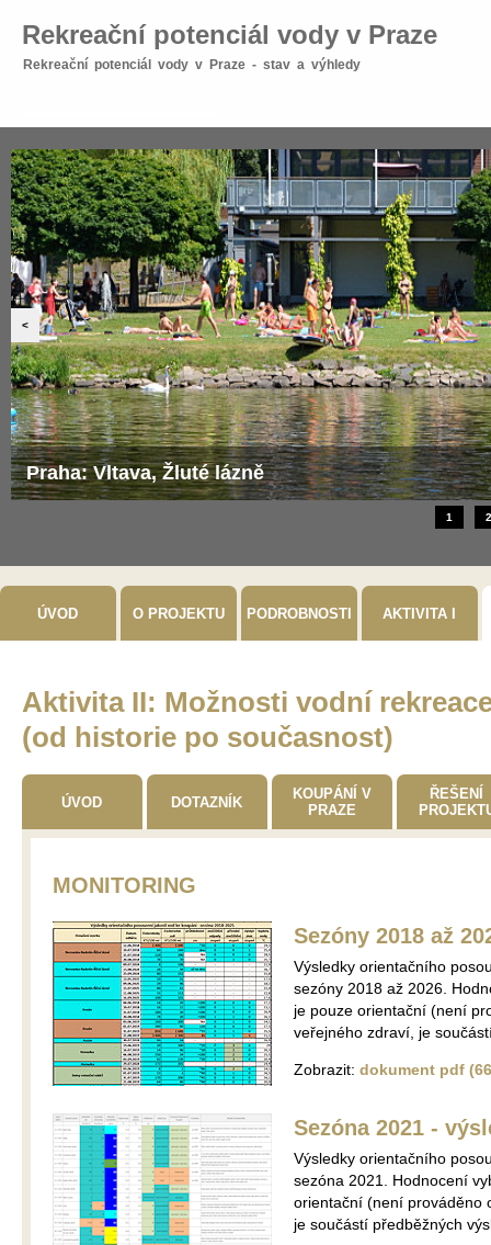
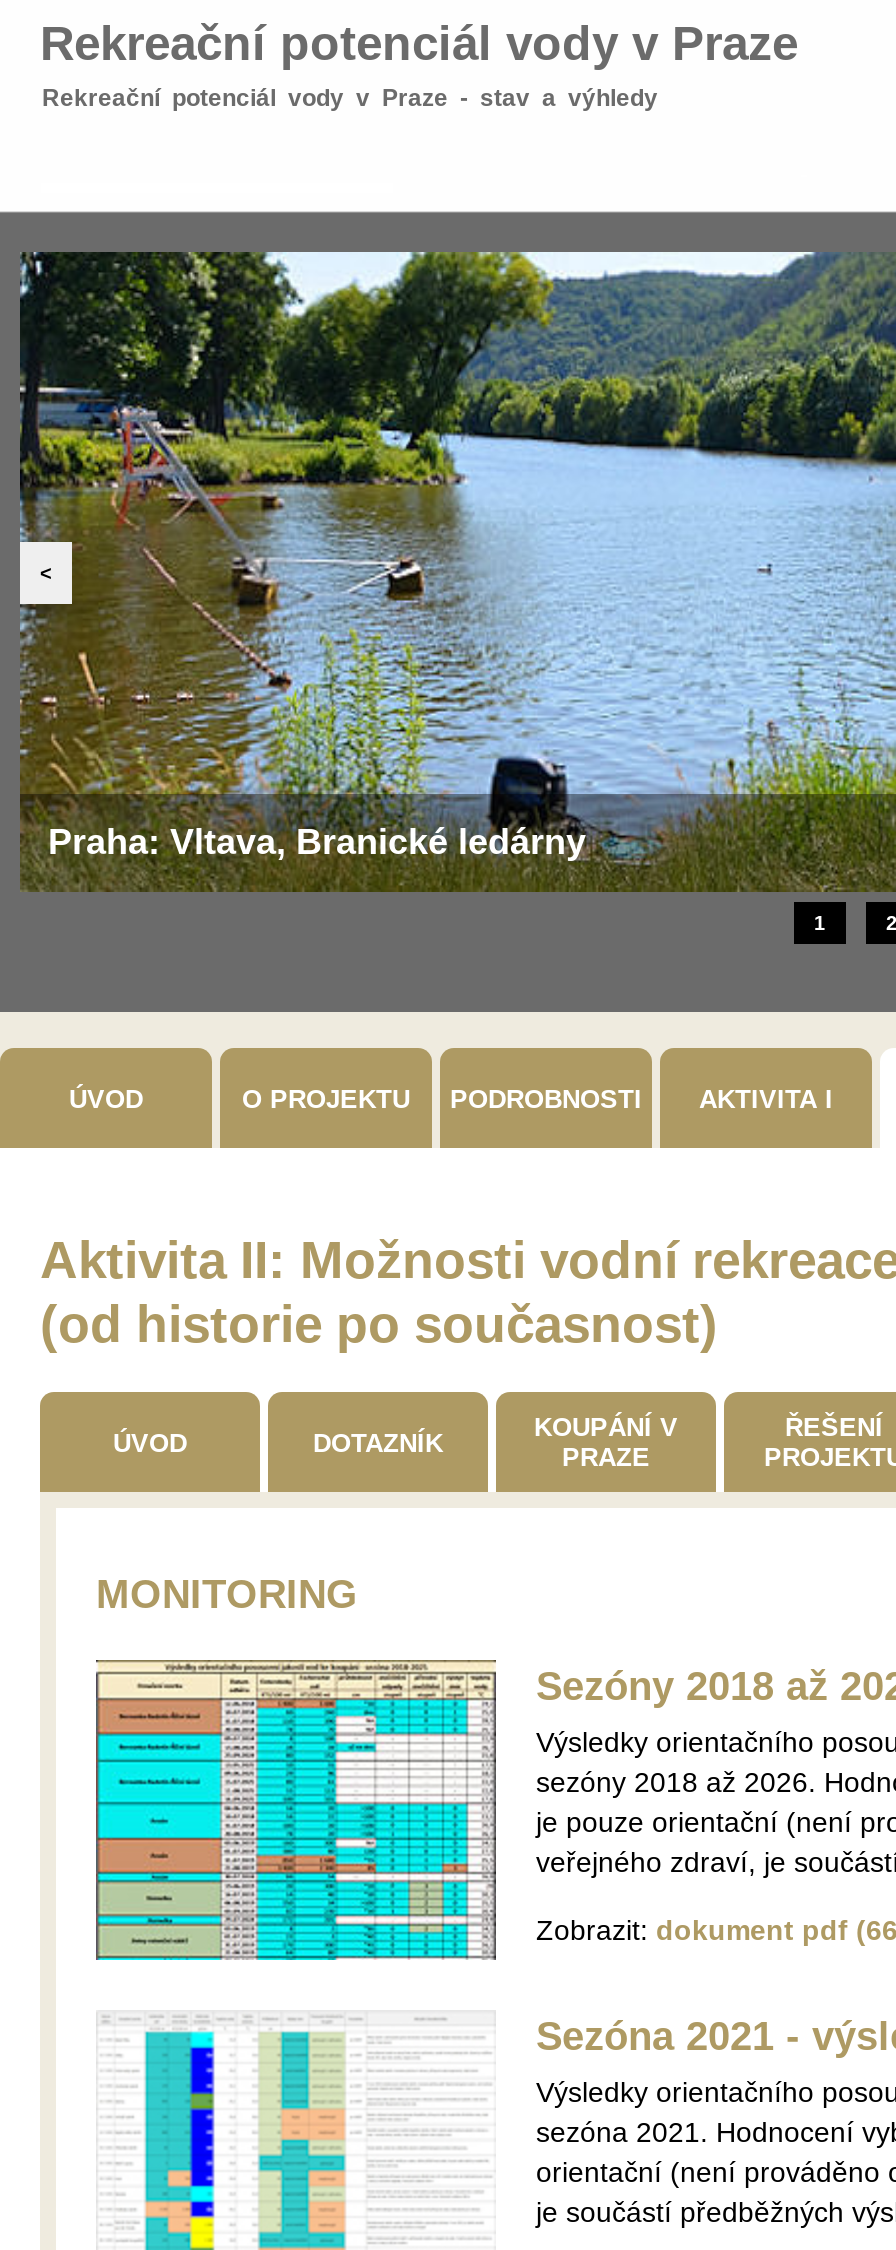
[10,148,488,500] [image] | Praha: Vltava, Žluté lázně -> [18,250,890,892] [image] | Praha: Vltava, Branické ledárny

